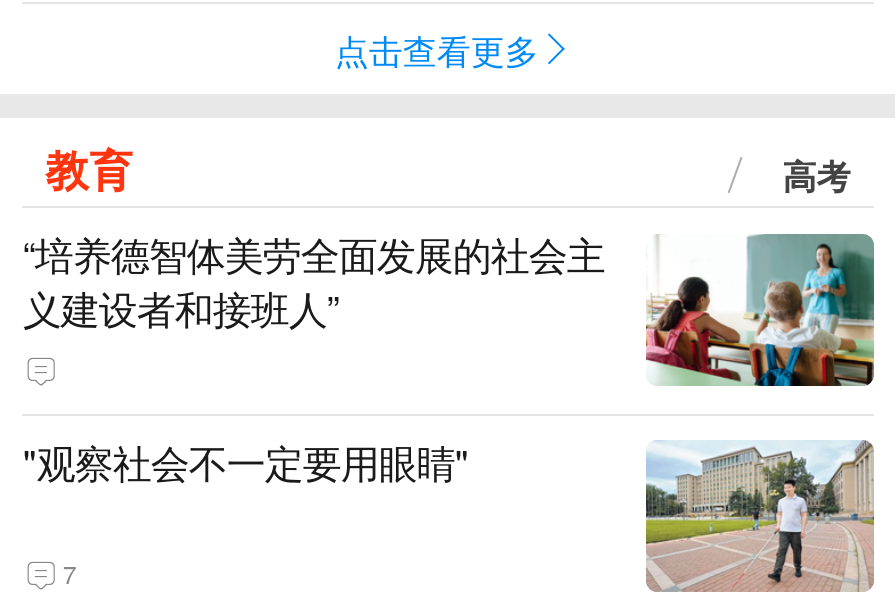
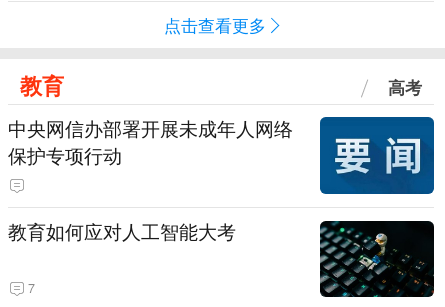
[23,227,876,389] [image] | “培养德智体美劳全面发展的社会主 | 义建设者和接班人” -> [8,114,435,195] [image] | 中央网信办部署开展未成年人网络 | 保护专项行动
[23,434,469,490] "观察社会不一定要用眼睛" -> [8,217,236,245] 教育如何应对人工智能大考
[644,441,876,593] [image] -> [319,220,435,298] [image]

